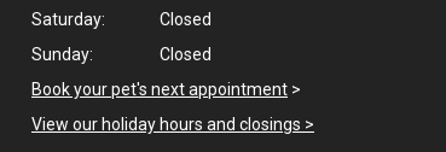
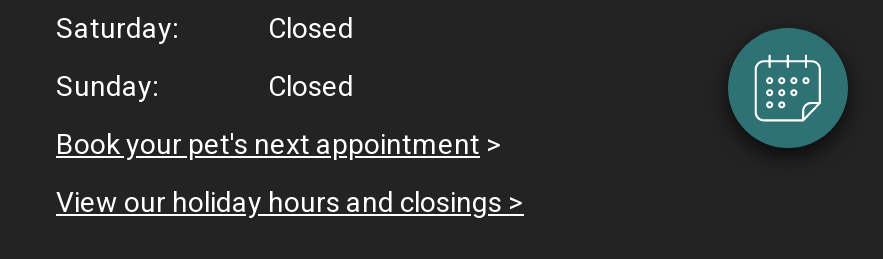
none -> [726,26,850,148] [image]

